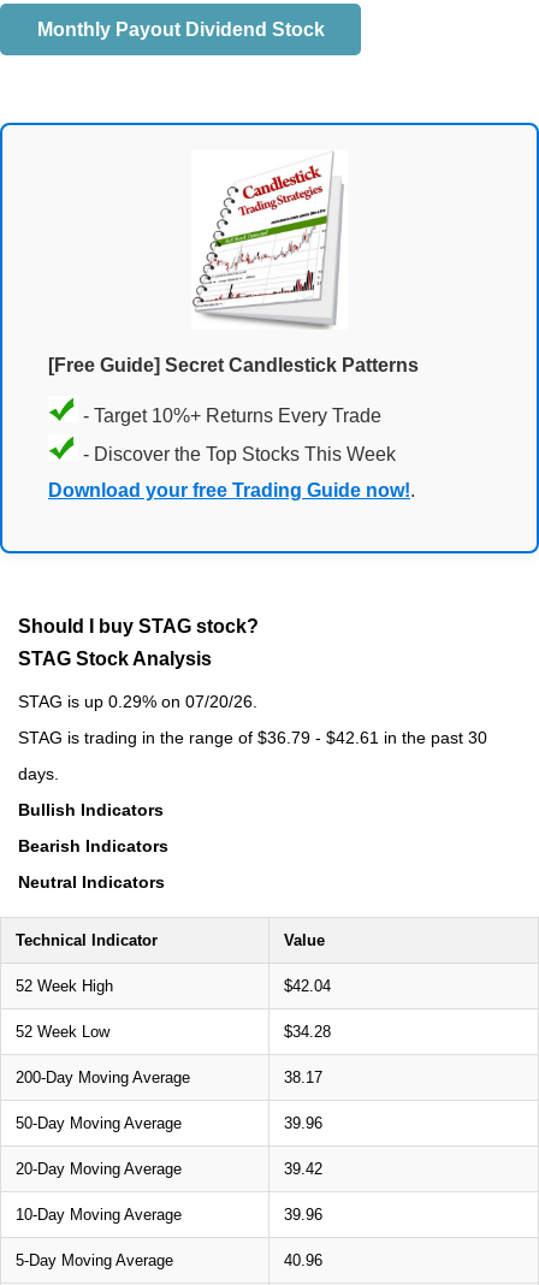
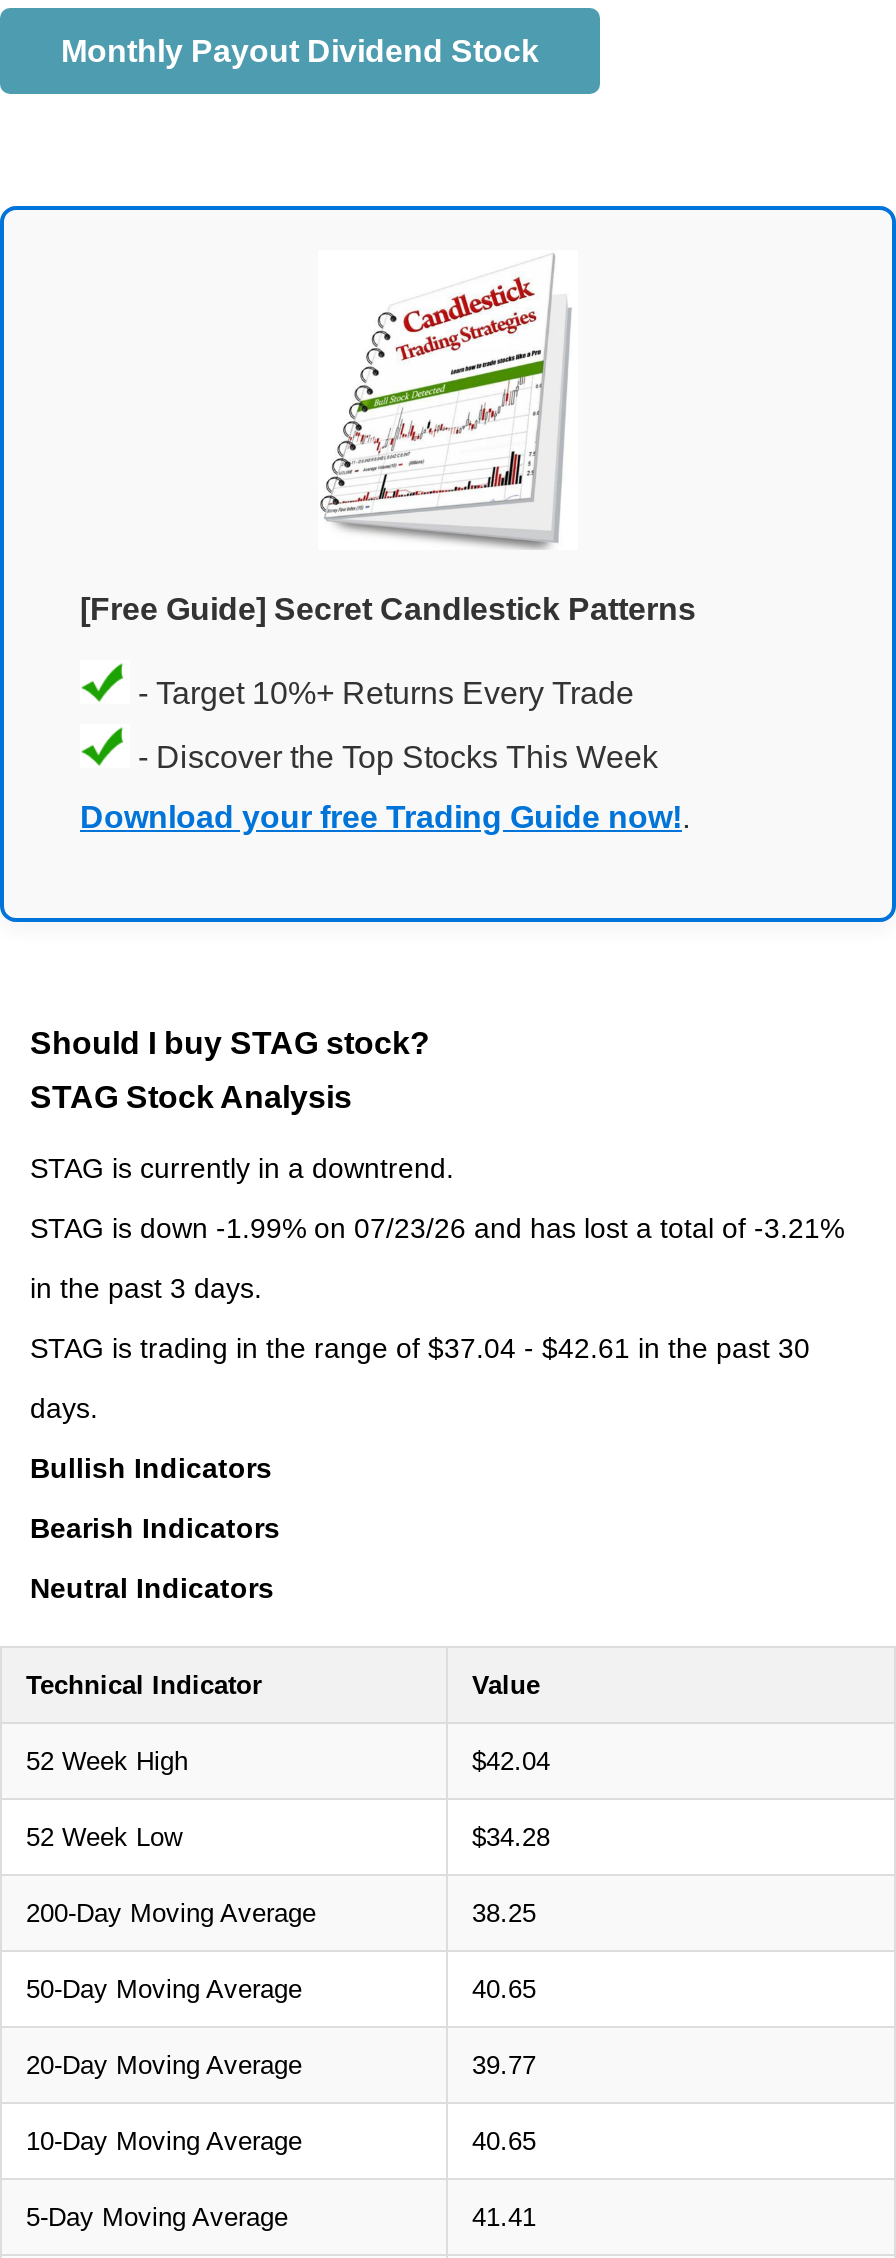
[18,691,487,747] STAG is up 0.29% on 07/20/26. | STAG is trading in the range of $36.79 - $42.61 in the past 30 -> [30,1151,844,1363] STAG is currently in a downtrend. | STAG is down -1.99% on 07/23/26 and has lost a total of -3.21% | in the past 3 days. | STAG is trading in the range of $37.04 - $42.61 in the past 30
[284,1068,322,1086] 38.17 -> [472,1897,536,1927] 38.25
[284,1114,322,1132] 39.96 -> [472,1973,536,2003] 40.65
[284,1160,322,1178] 39.42 -> [472,2049,536,2079] 39.77
[284,1205,322,1223] 39.96 -> [472,2125,536,2155] 40.65
[284,1251,322,1269] 40.96 -> [472,2201,536,2231] 41.41

